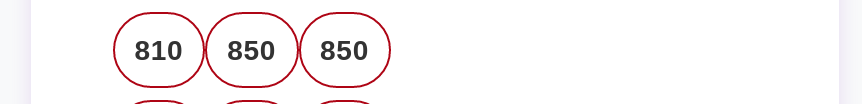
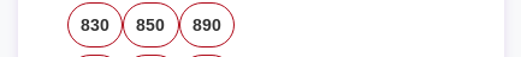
[134,33,183,65] 810 -> [80,15,110,34] 830
[320,33,369,65] 850 -> [192,15,221,34] 890

